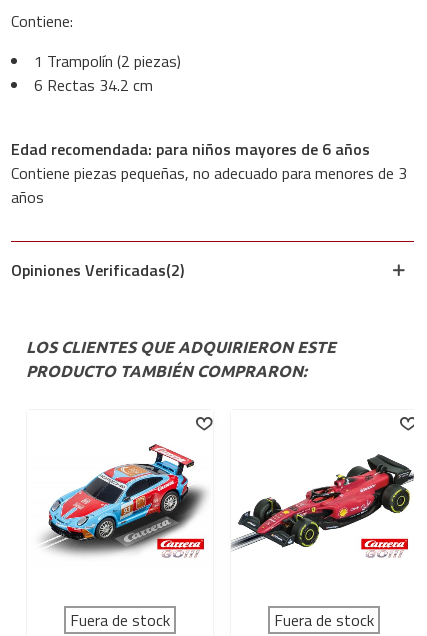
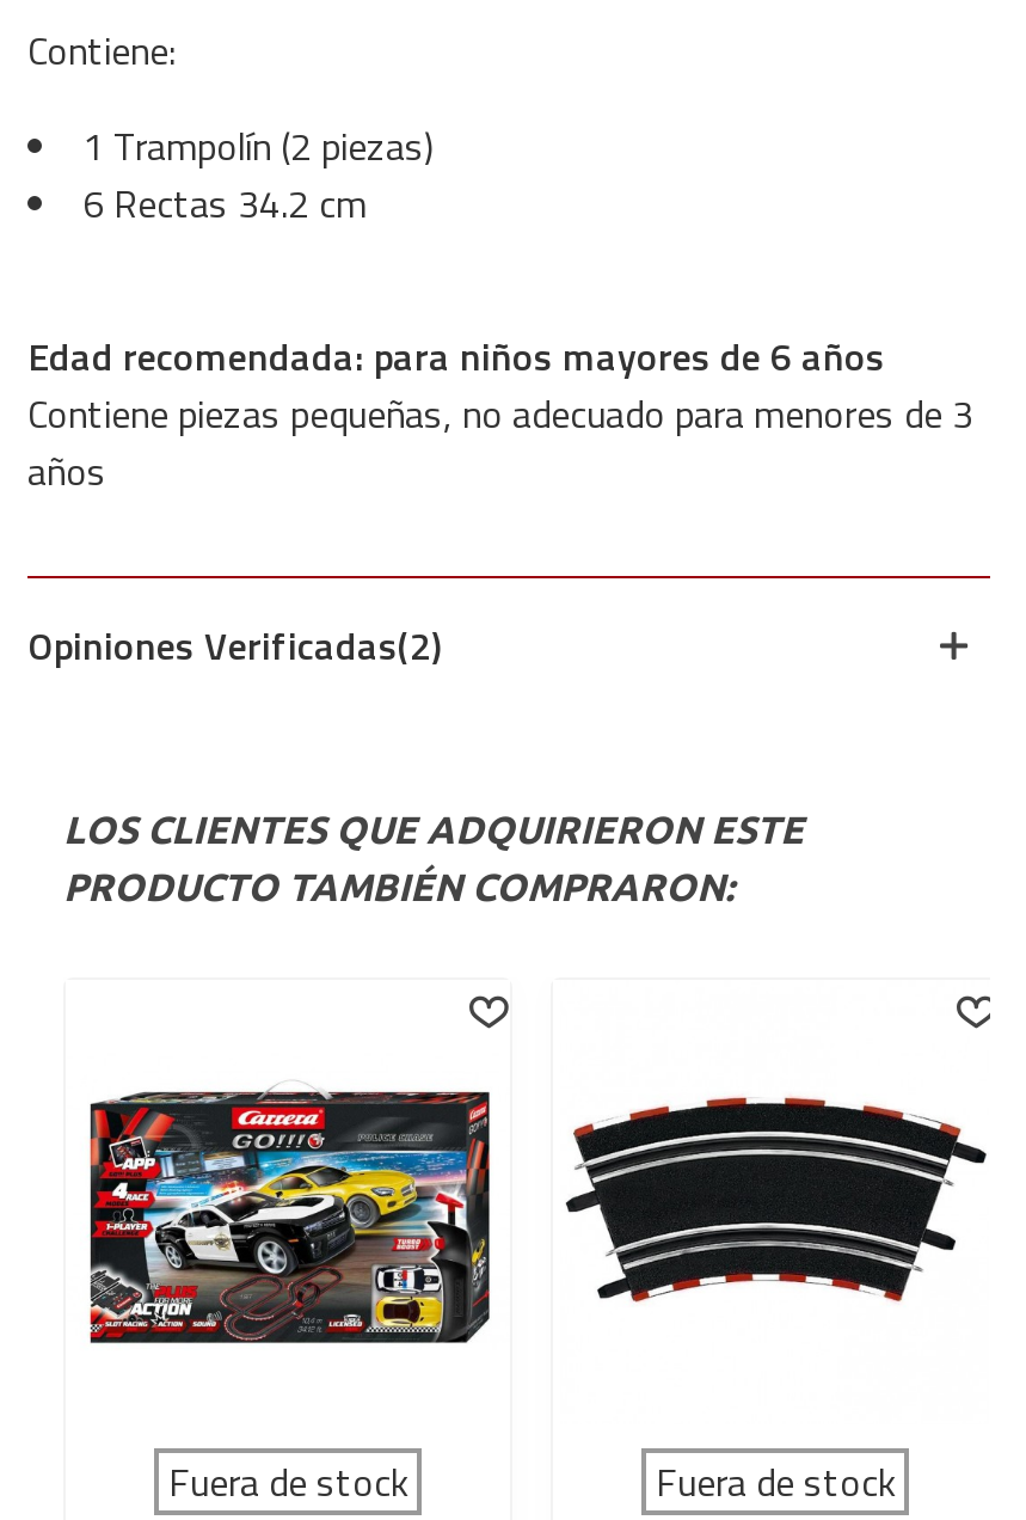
[37,443,205,562] [image] -> [87,1061,493,1346] [image]
[231,453,415,558] [image] -> [555,1087,990,1331] [image]

